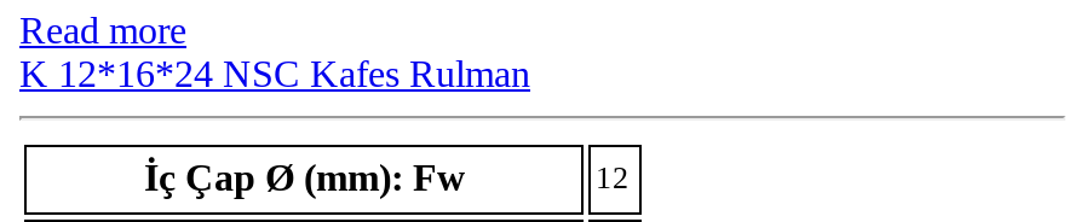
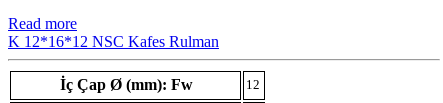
[19,53,530,94] K 12*16*24 NSC Kafes Rulman -> [8,33,219,50] K 12*16*12 NSC Kafes Rulman

